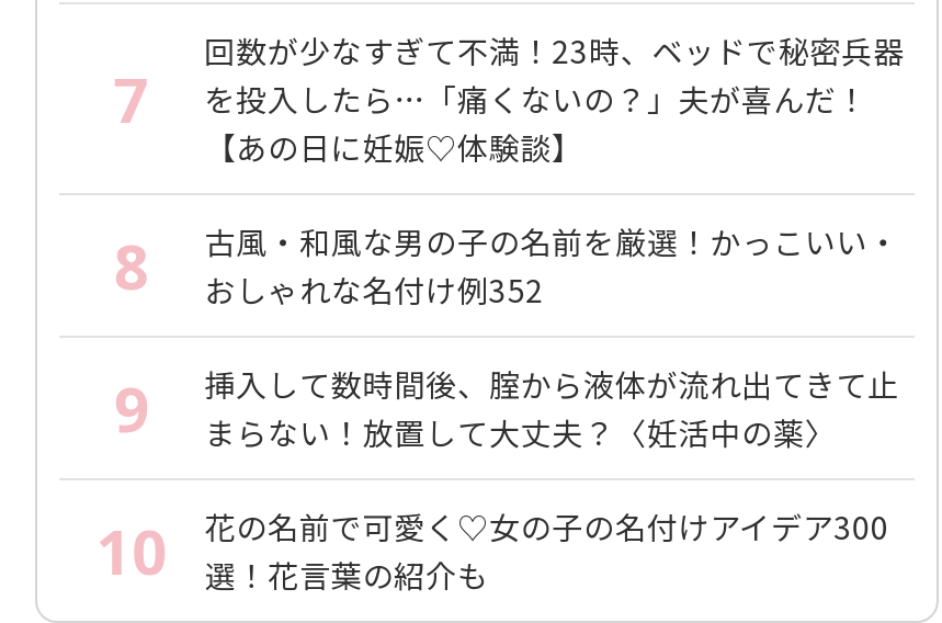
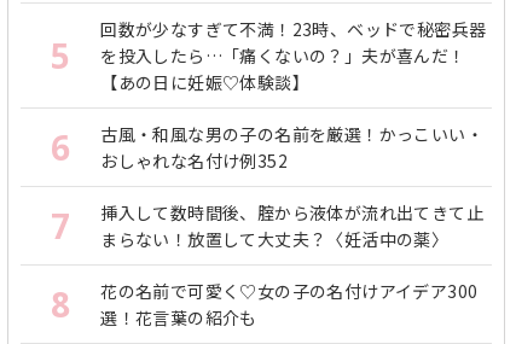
[114,56,868,140] 7 を投入したら…「痛くないの？」夫が喜んだ！ -> [51,32,466,78] 5 を投入したら…「痛くないの？」夫が喜んだ！
[114,219,899,311] 8 古風・和風な男の子の名前を厳選！かっこいい・ おしゃれな名付け例352 -> [51,122,483,172] 6 古風・和風な男の子の名前を厳選！かっこいい・ おしゃれな名付け例352
[114,361,899,453] 9 挿入して数時間後、腟から液体が流れ出てきて止 まらない！放置して大丈夫？〈妊活中の薬〉 -> [51,200,483,251] 7 挿入して数時間後、腟から液体が流れ出てきて止 まらない！放置して大丈夫？〈妊活中の薬〉
[96,508,168,592] 10 -> [51,281,70,327] 8

